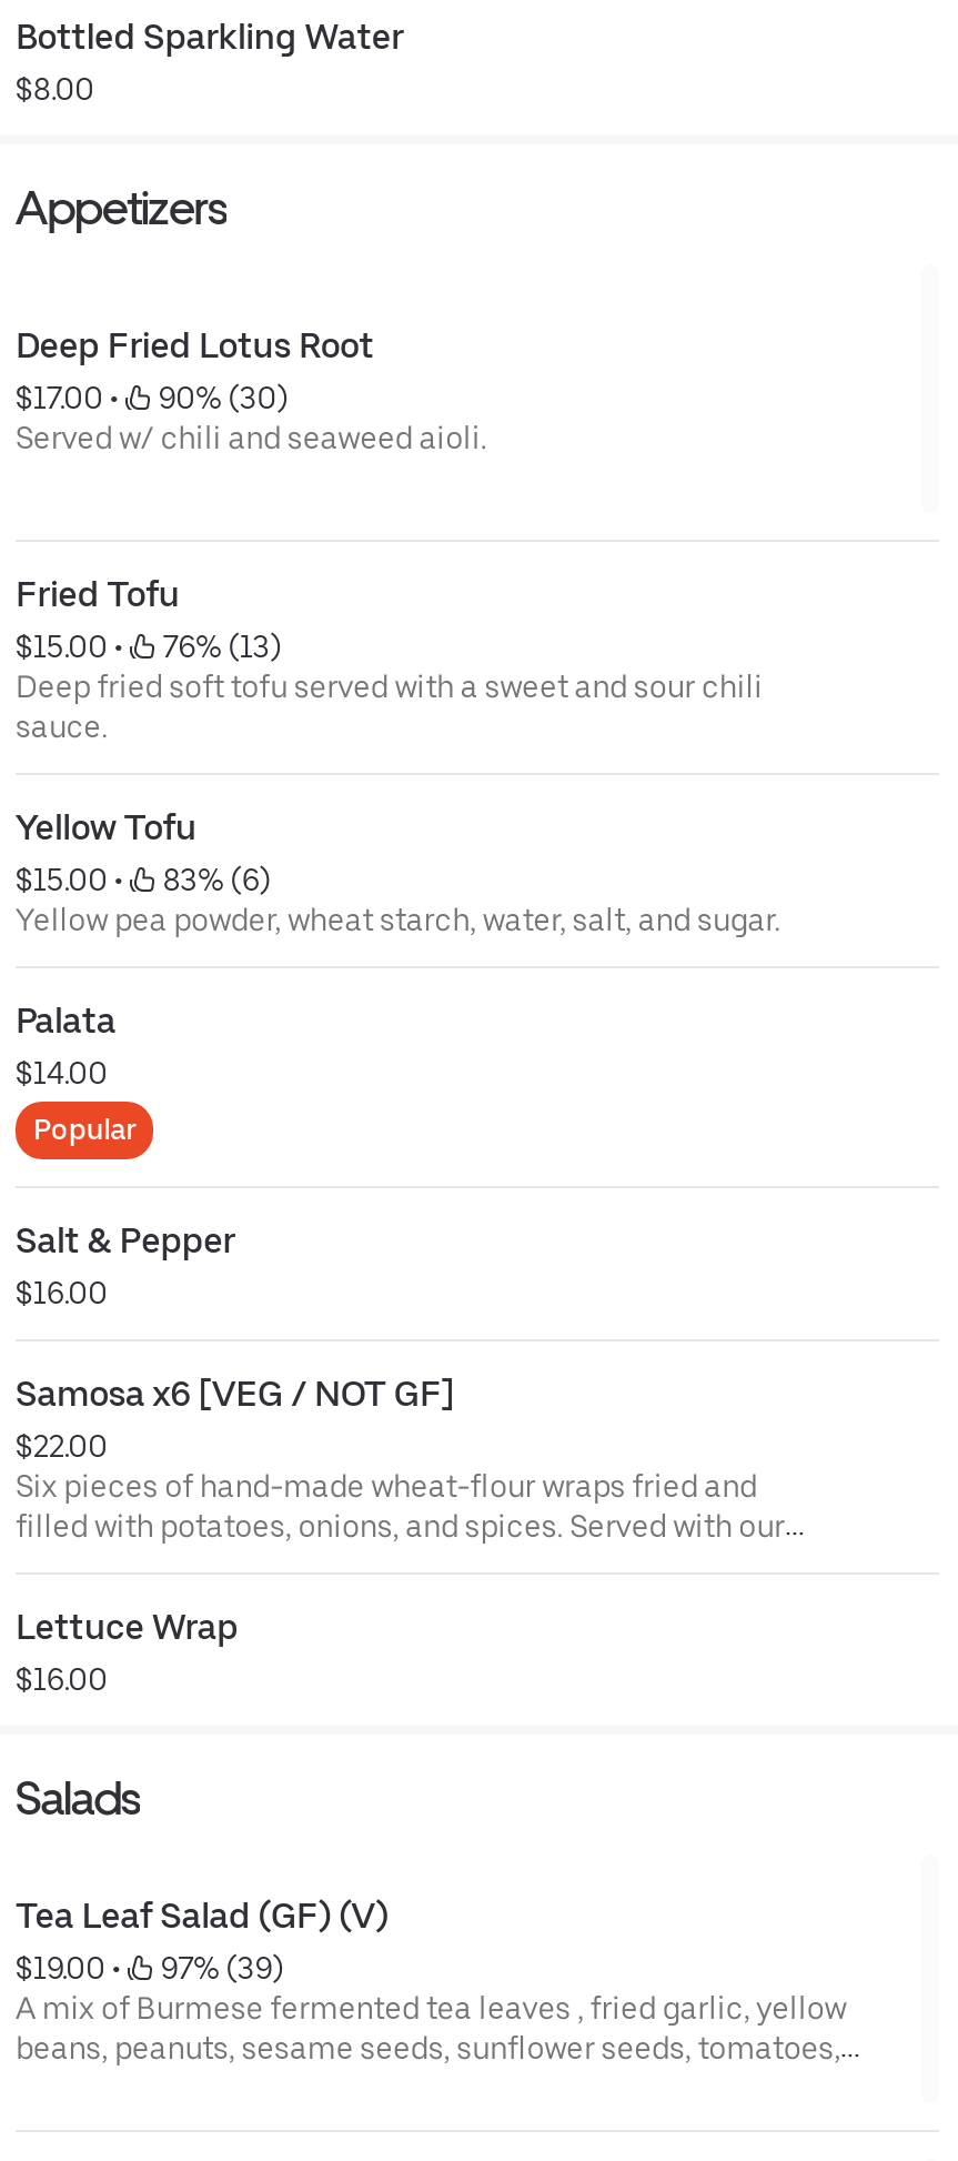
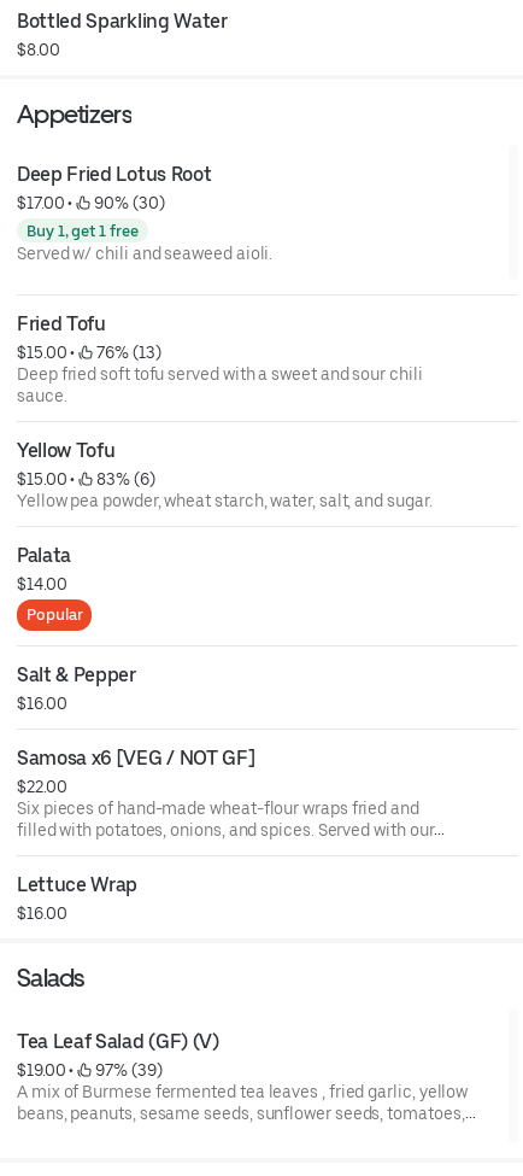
none -> [27,222,138,240] Buy 1, get 1 free

